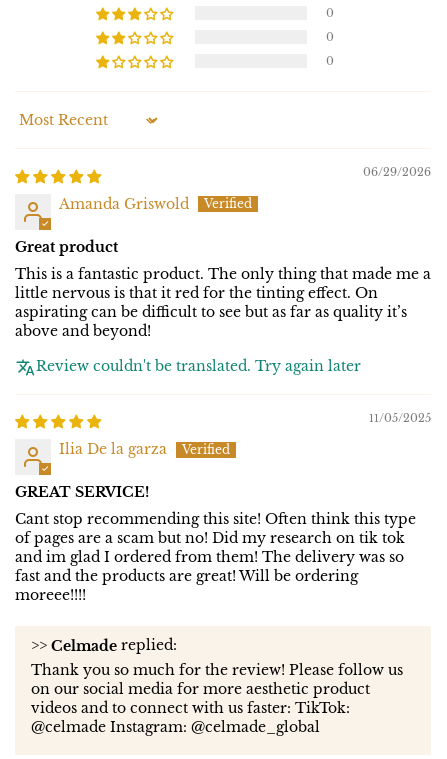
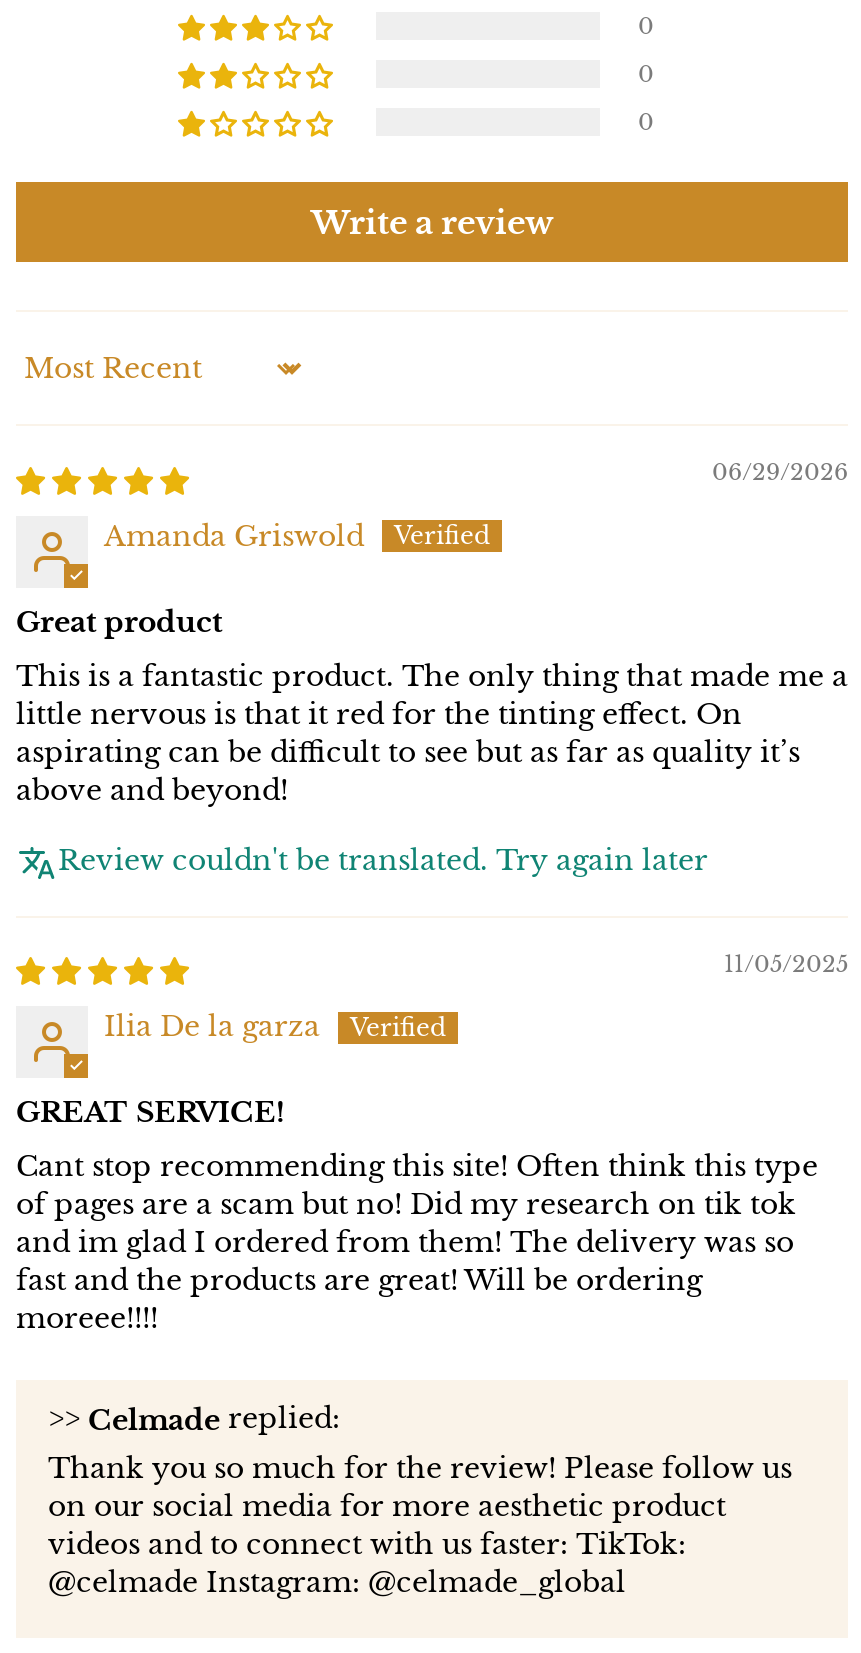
none -> [311,203,553,243] Write a review

